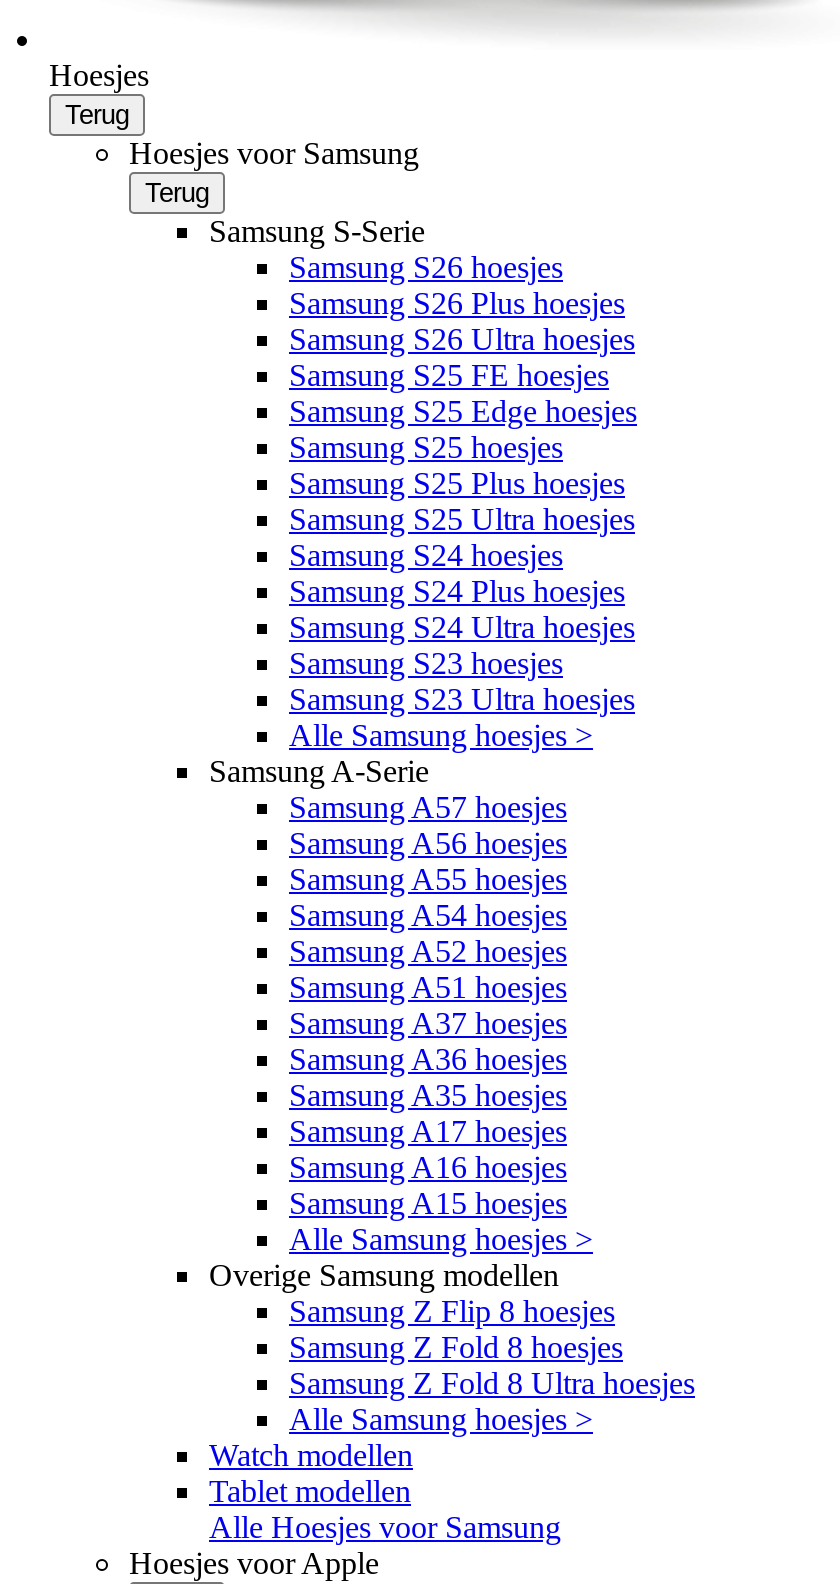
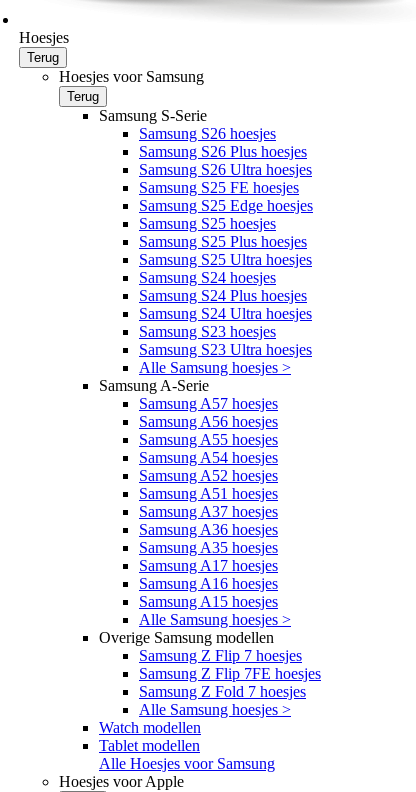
[289,1294,695,1400] Samsung Z Flip 8 hoesjes | Samsung Z Fold 8 hoesjes | Samsung Z Fold 8 Ultra hoesjes -> [139,647,321,700] Samsung Z Flip 7 hoesjes | Samsung Z Flip 7FE hoesjes | Samsung Z Fold 7 hoesjes

